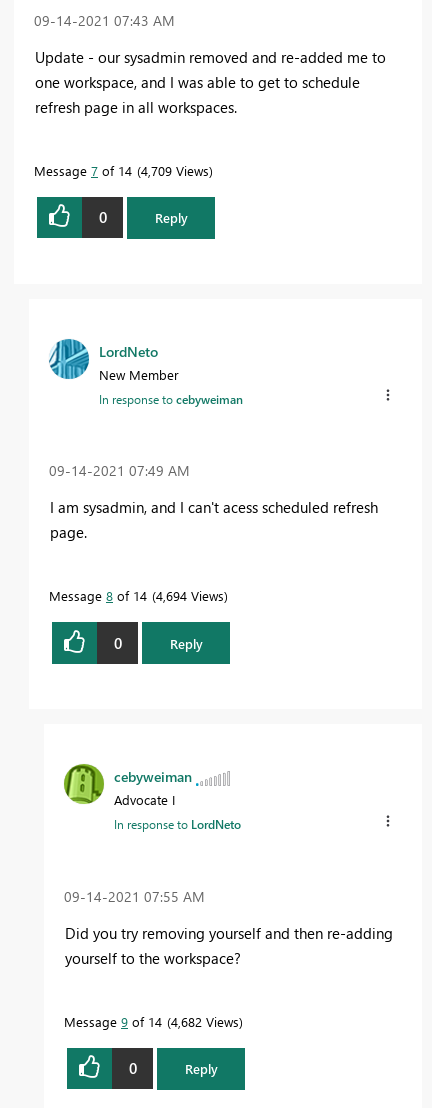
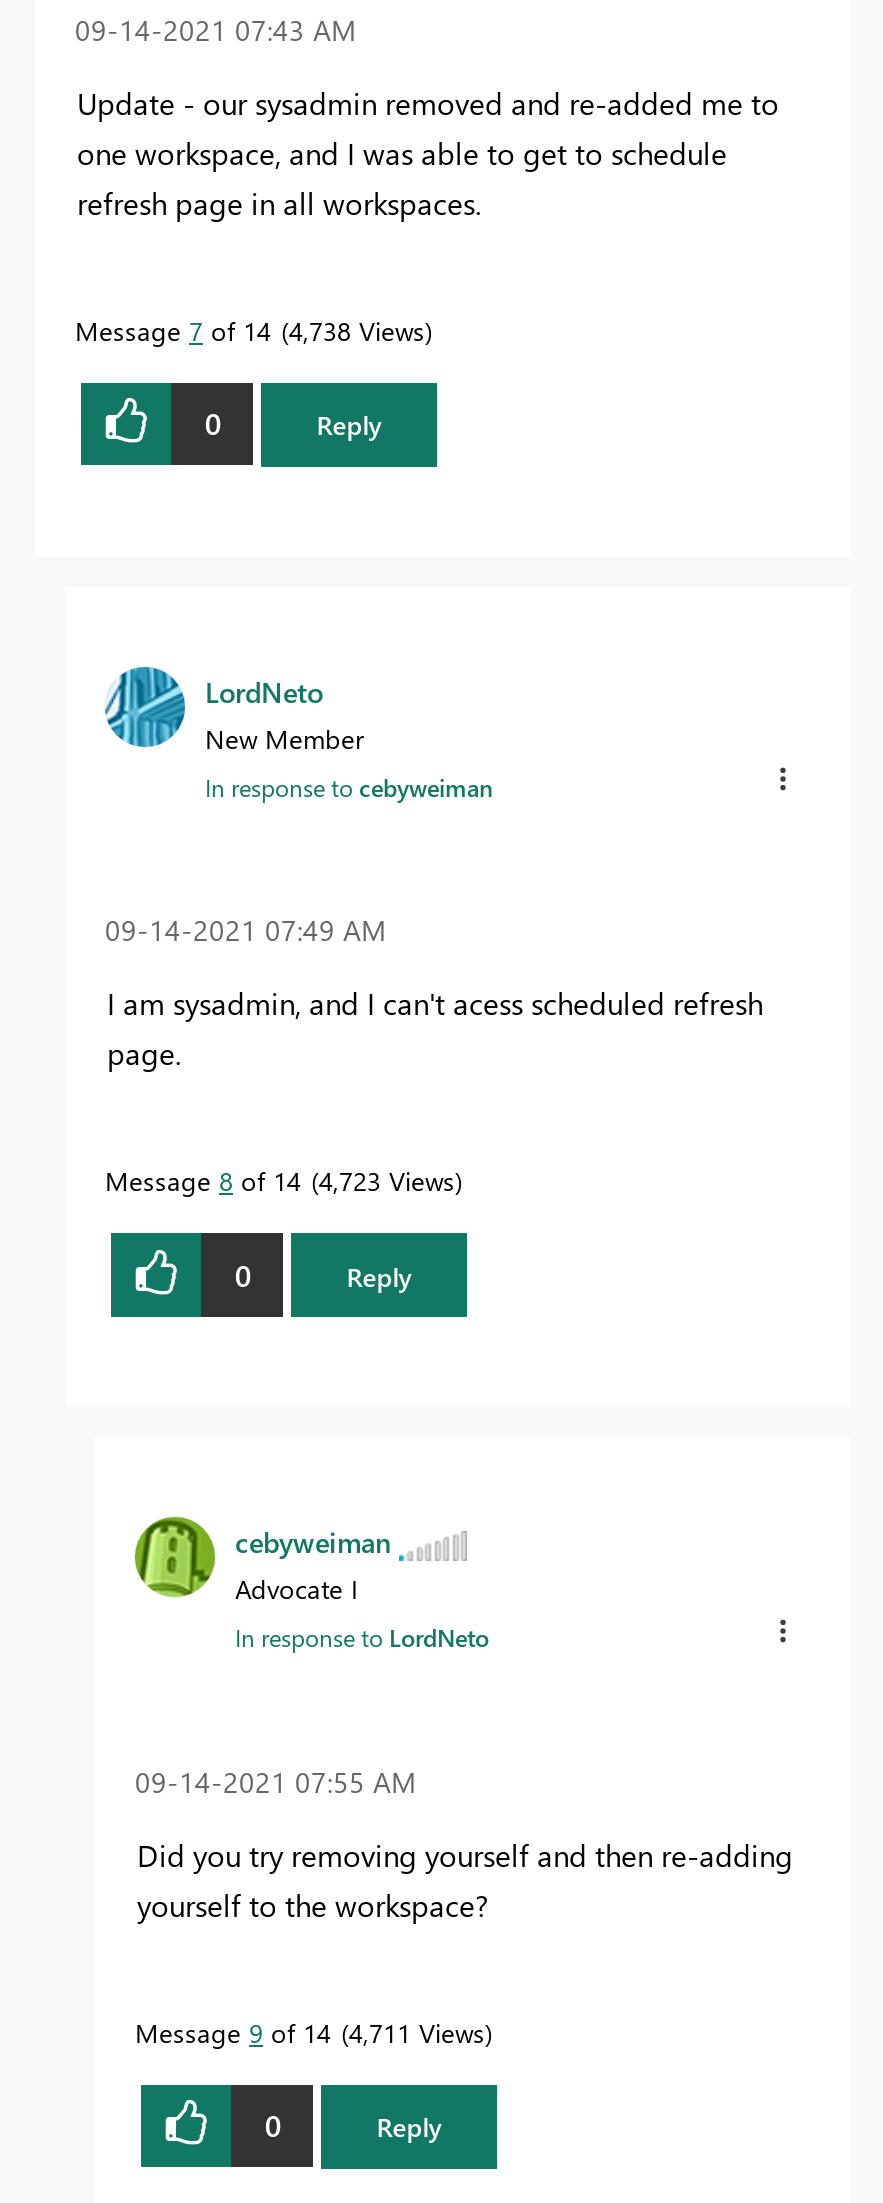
[34,162,209,179] Message 7 of 14 4,709 Views -> [75,312,425,346] Message 7 of 14 4,738 Views
[49,587,224,604] Message 8 of 14 4,694 Views -> [105,1163,455,1197] Message 8 of 14 4,723 Views
[64,1013,239,1030] Message 9 of 14 4,682 Views -> [135,2014,485,2048] Message 9 of 14 4,711 Views

